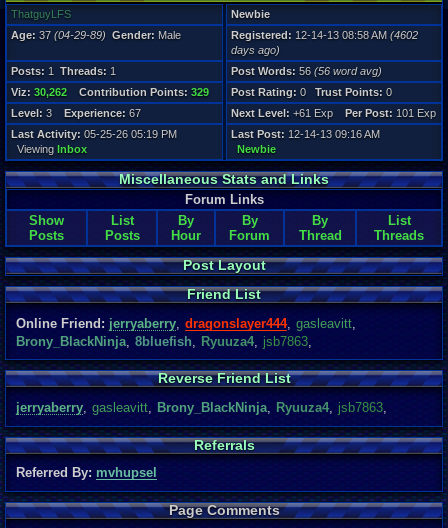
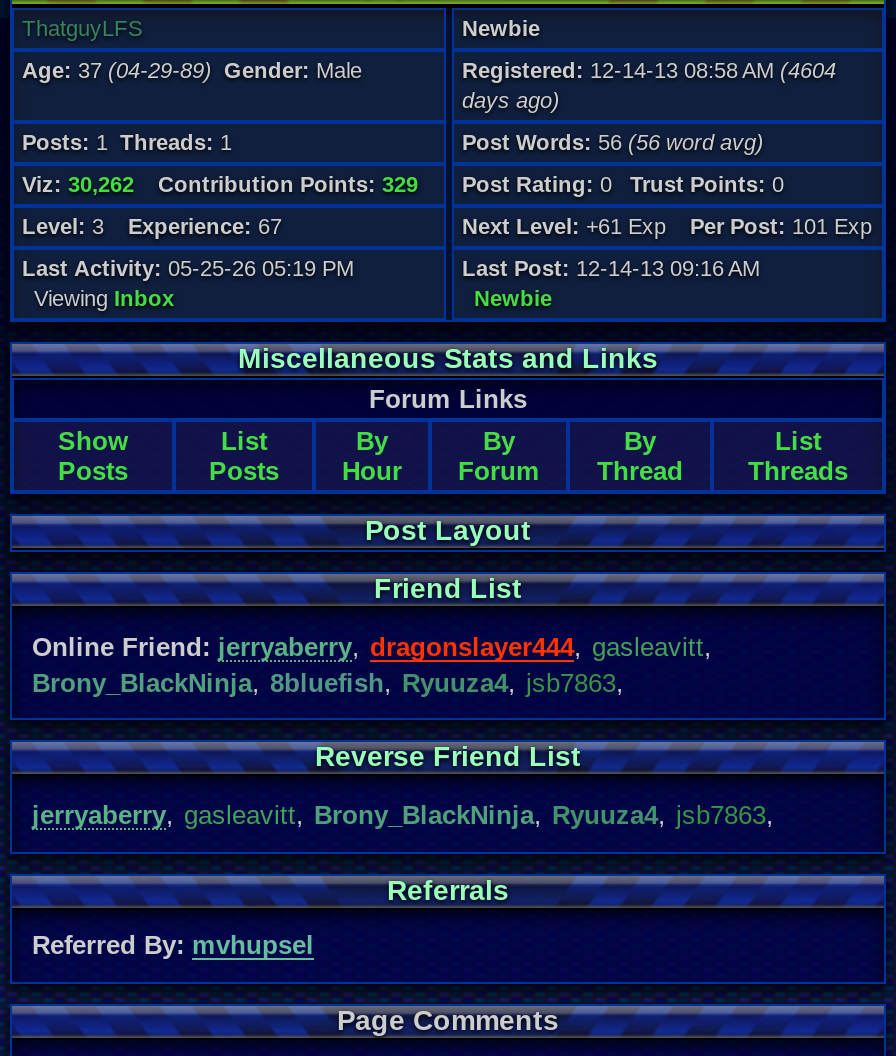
[231,29,418,41] Registered: 12-14-13 08:58 AM (4602 -> [462,58,836,82] Registered: 12-14-13 08:58 AM (4604

